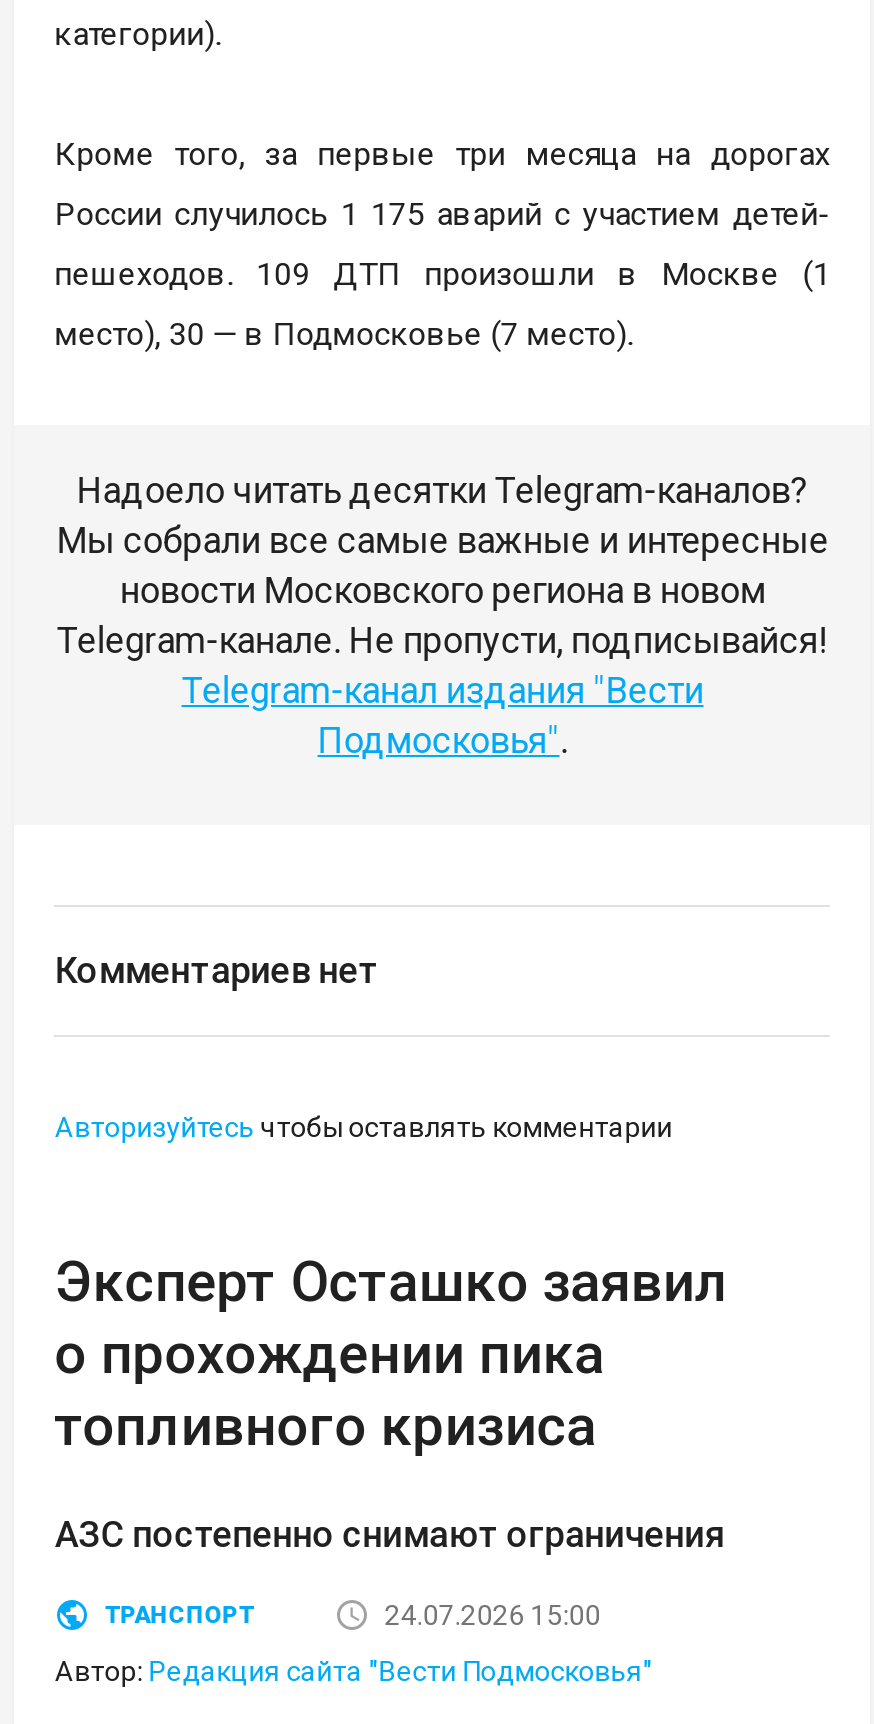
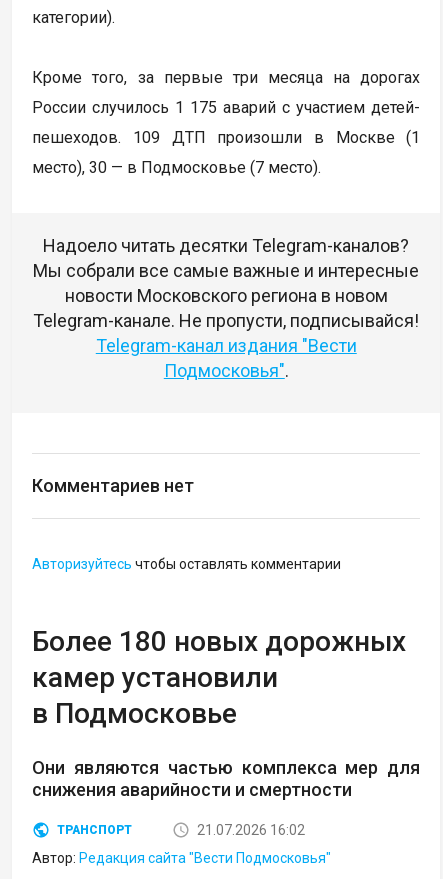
[55,1249,729,1459] Эксперт Осташко заявил | о прохождении пика | топливного кризиса -> [32,625,406,730] Более 180 новых дорожных | камер установили | в Подмосковье
[55,1513,725,1555] АЗС постепенно снимают ограничения -> [32,757,420,800] Они являются частью комплекса мер для | снижения аварийности и смертности
[385,1599,601,1631] 24.07.2026 15:00 -> [197,822,305,838] 21.07.2026 16:02

